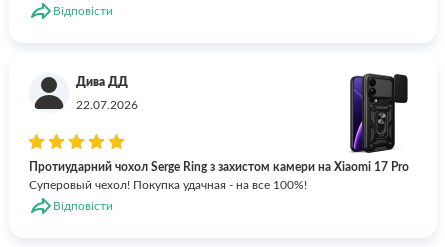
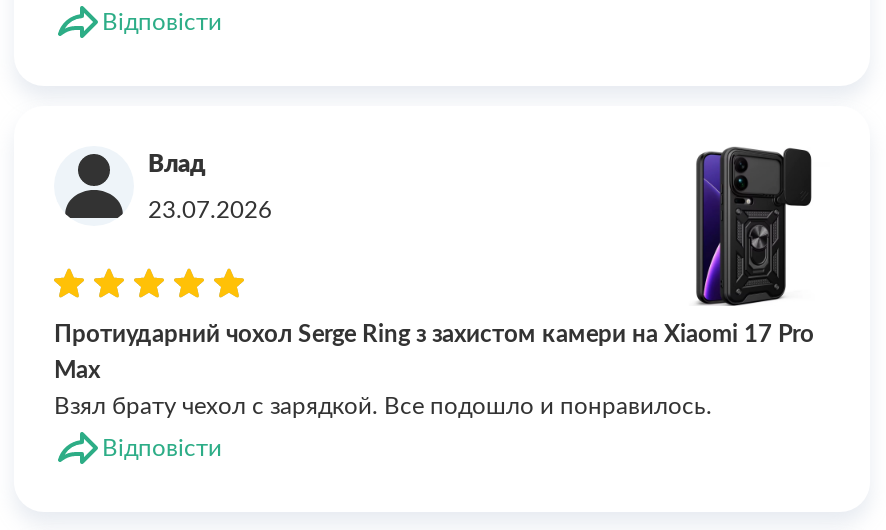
[76,76,128,88] Дива ДД -> [148,153,206,177] Влад
[76,99,138,111] 22.07.2026 -> [148,199,272,223] 23.07.2026
[29,179,307,191] Суперовый чехол! Покупка удачная - на все 100%! -> [54,359,712,419] Max | Взял брату чехол с зарядкой. Все подошло и понравилось.

